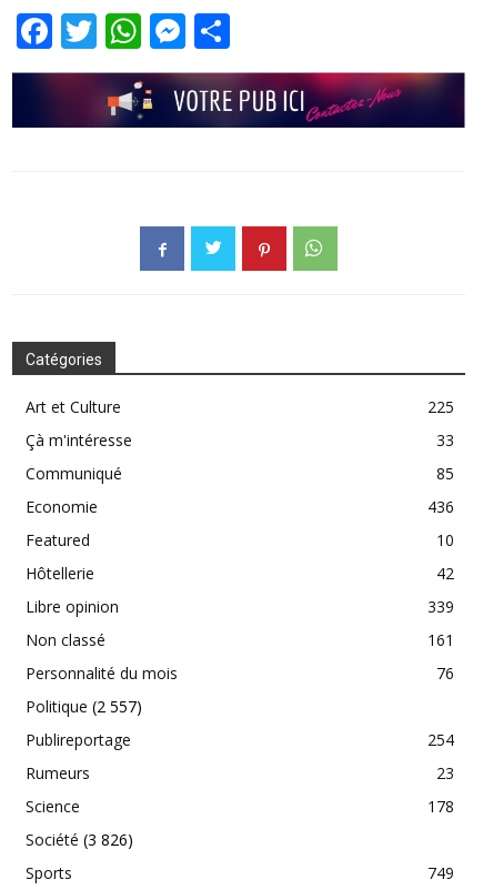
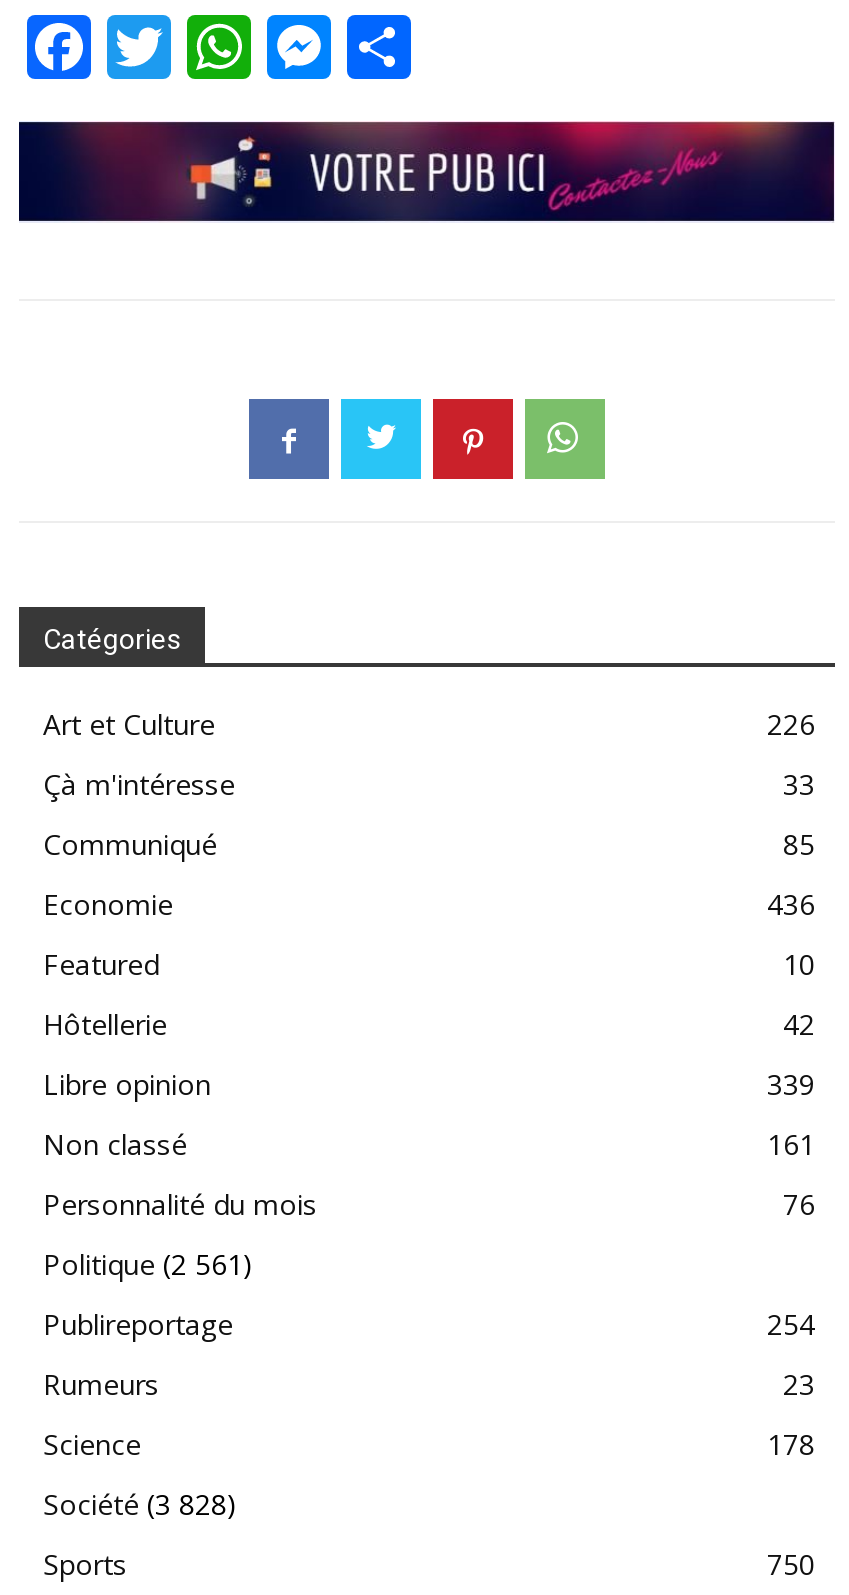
[427,396,454,417] 225 -> [767,704,815,742] 226
[26,695,142,716] Politique (2 557) -> [43,1244,253,1282] Politique (2 561)
[26,829,133,850] Société (3 826) -> [43,1484,237,1522] Société (3 828)
[427,862,454,883] 749 -> [767,1544,815,1582] 750

